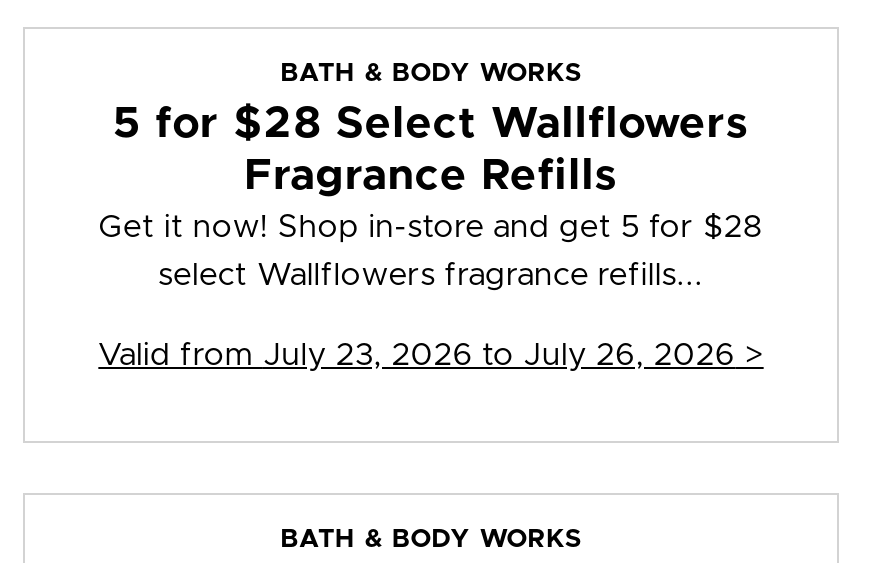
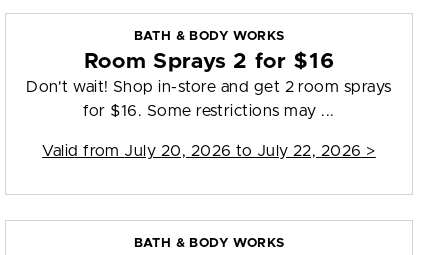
[98,103,764,243] 5 for $28 Select Wallflowers | Fragrance Refills | Get it now! Shop in-store and get 5 for $28 -> [26,51,392,95] Room Sprays 2 for $16 | Don't wait! Shop in-store and get 2 room sprays
[158,259,704,291] select Wallflowers fragrance refills... -> [83,103,335,119] for $16. Some restrictions may ...
[98,339,764,371] Valid from July 23, 2026 to July 26, 2026 > -> [42,143,376,159] Valid from July 20, 2026 to July 22, 2026 >

